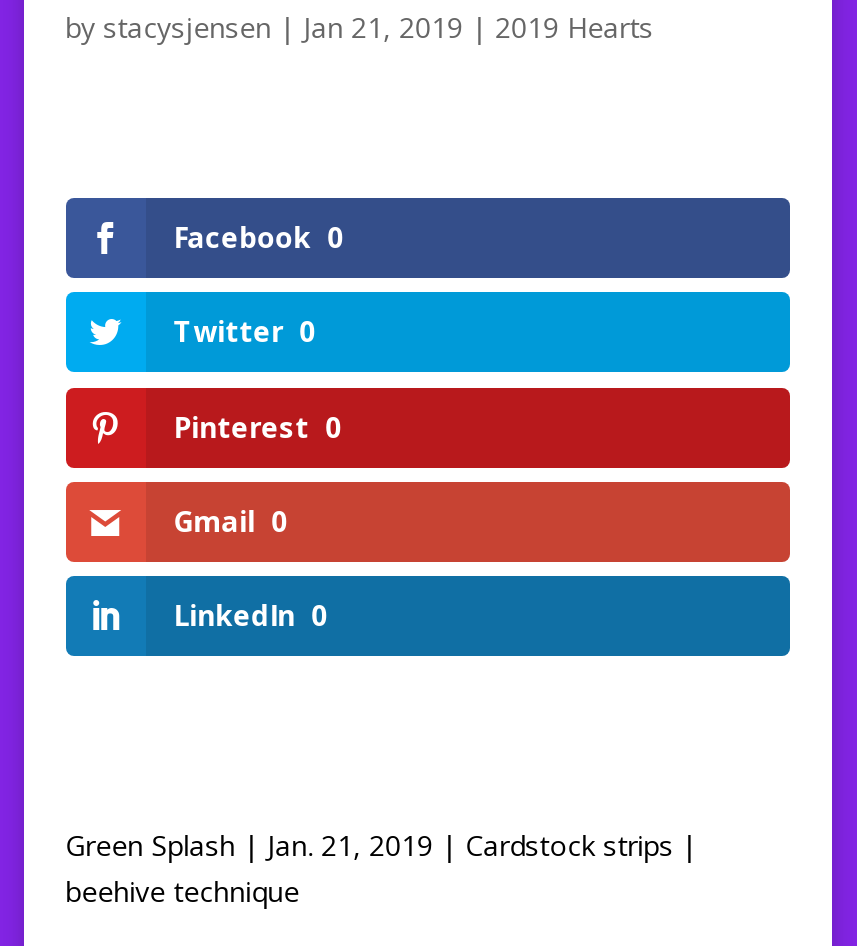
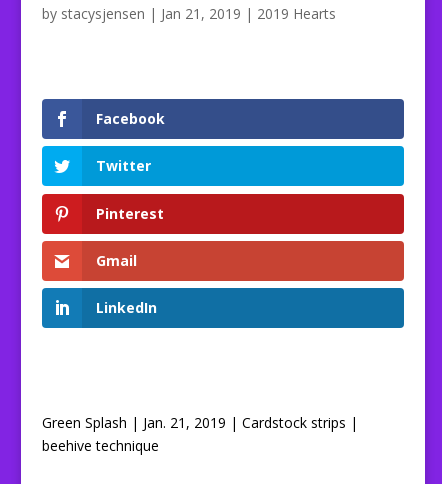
[173,218,343,256] Facebook 0 -> [96,109,165,128] Facebook
[173,312,315,350] Twitter 0 -> [96,156,151,175] Twitter
[173,407,341,445] Pinterest 0 -> [96,203,164,222] Pinterest
[173,502,287,540] Gmail 0 -> [96,251,137,270] Gmail
[173,596,327,634] LinkedIn 0 -> [96,298,157,317] LinkedIn

